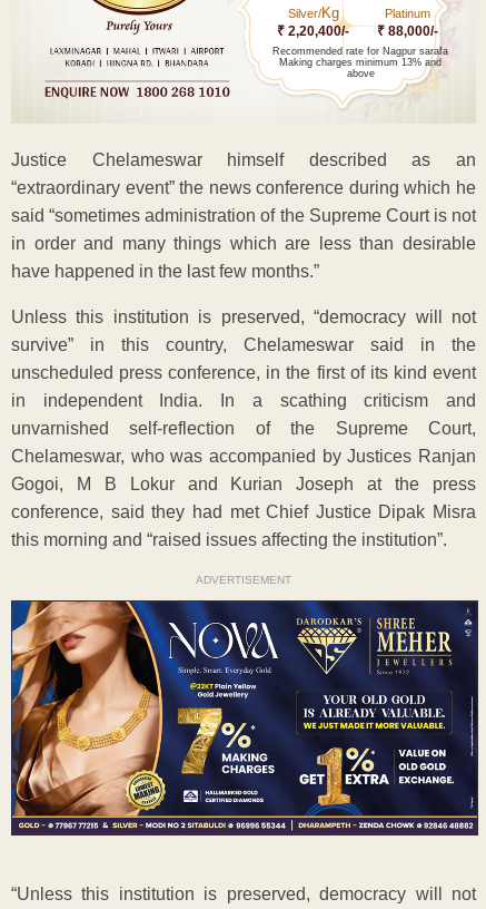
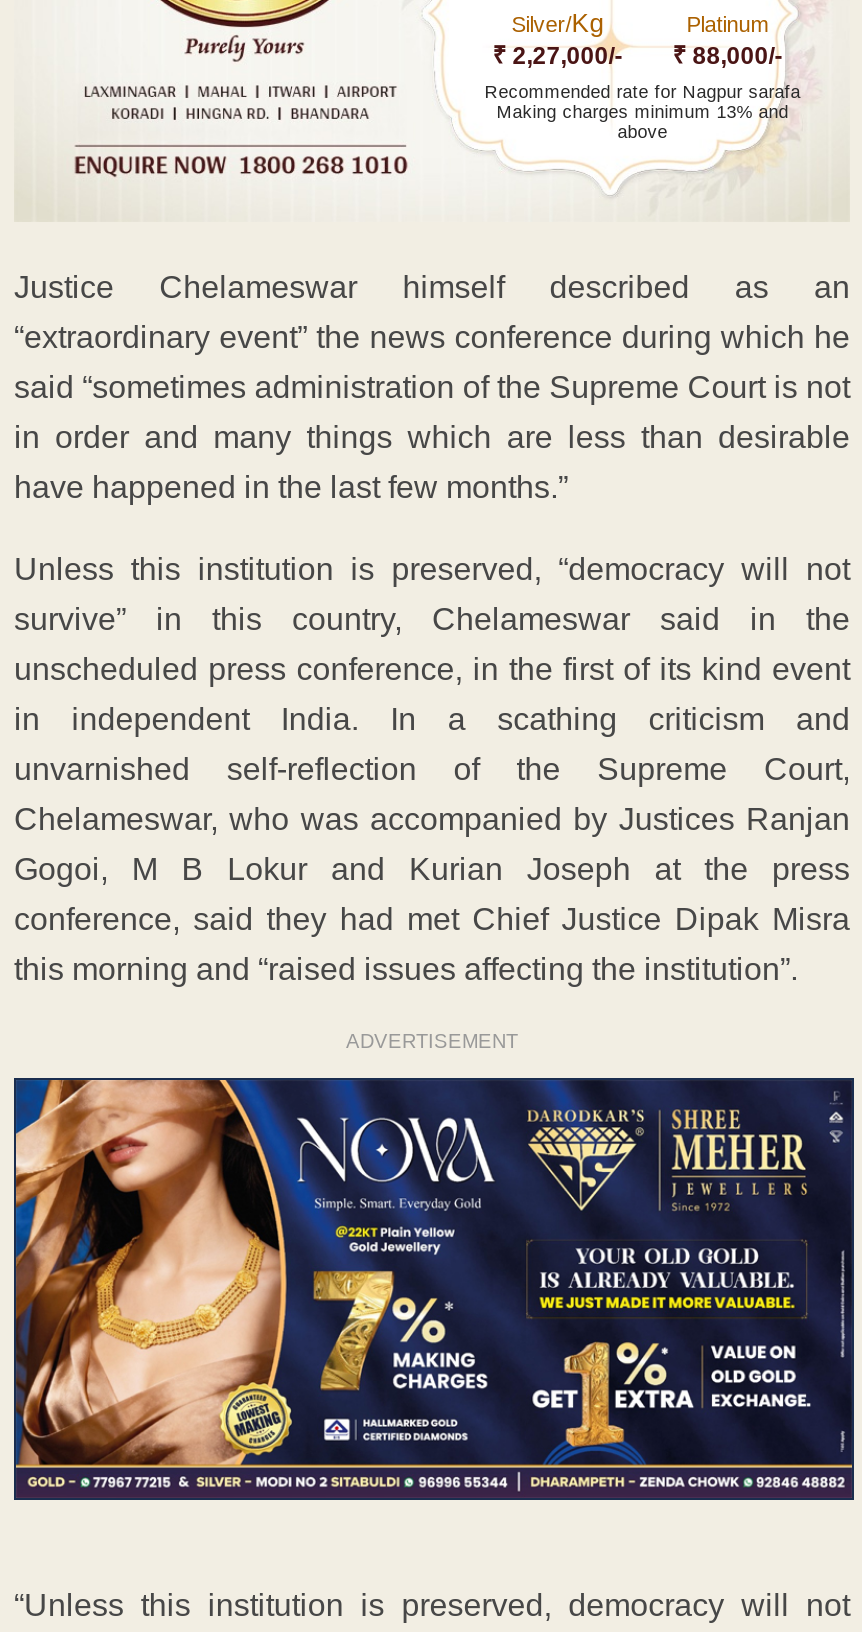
[277,23,438,39] ₹ 2,20,400/- ₹ 88,000/- -> [492,42,782,70] ₹ 2,27,000/- ₹ 88,000/-

